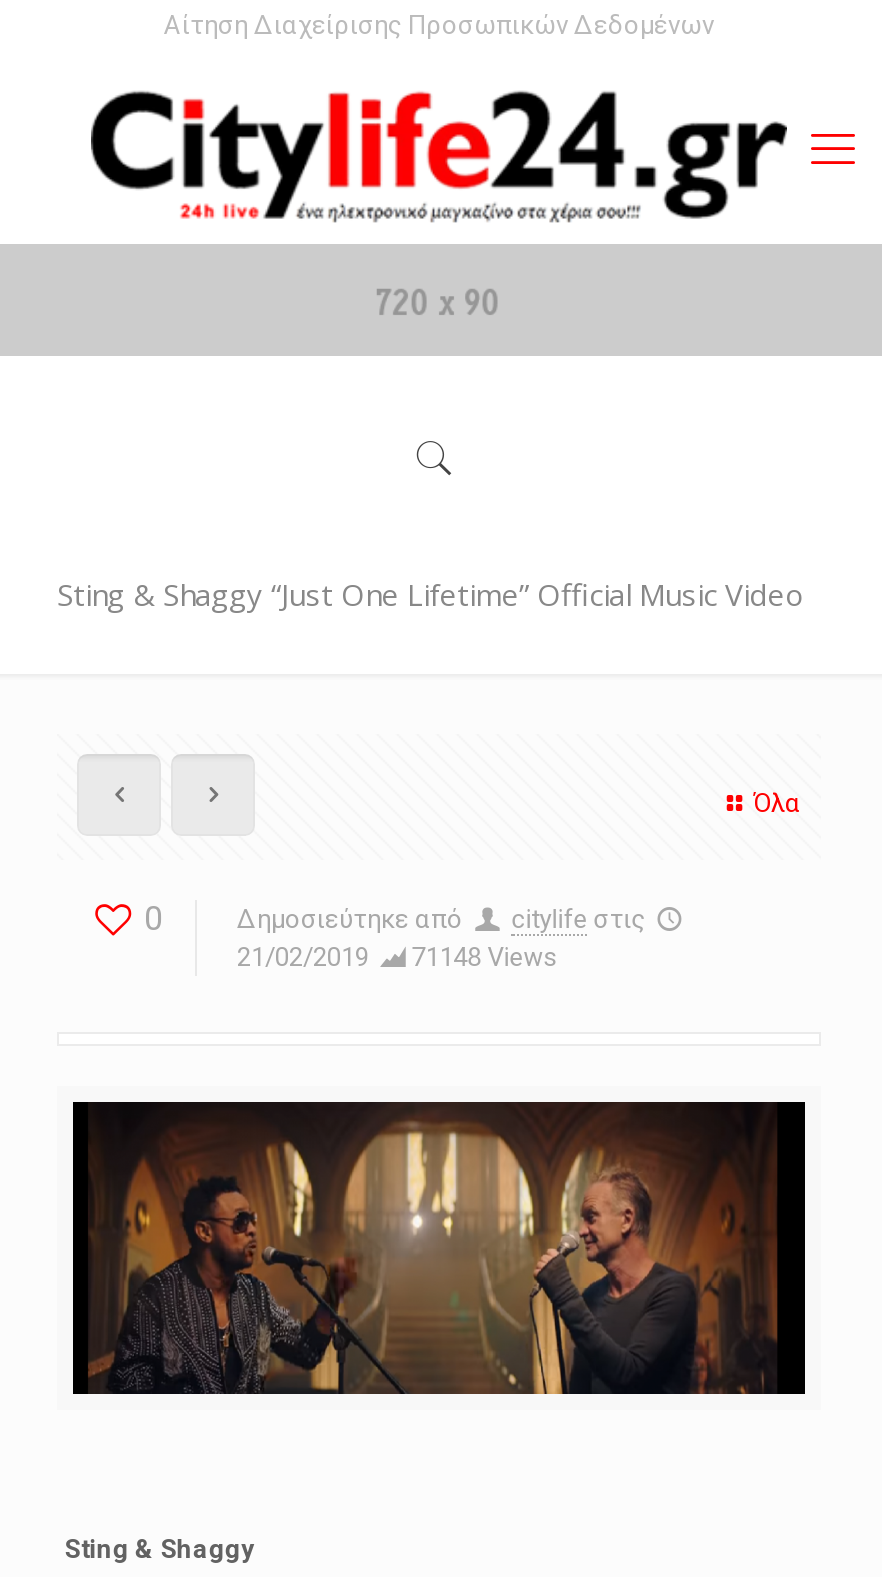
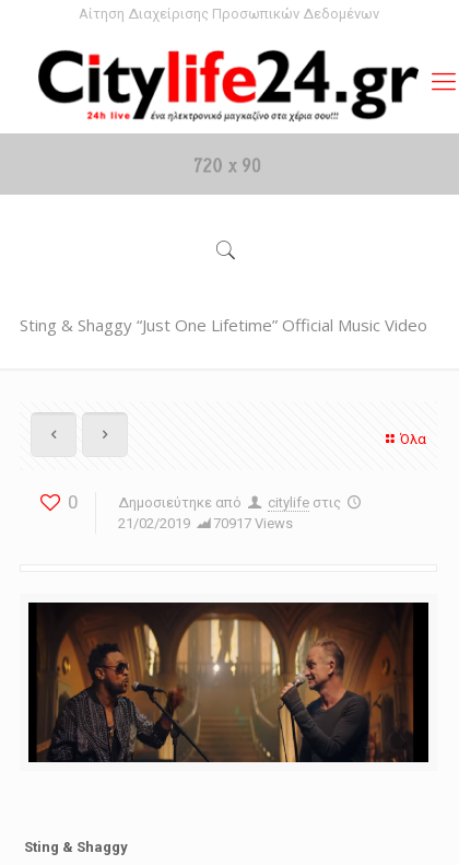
[237,942,557,972] 21/02/2019 71148 Views -> [118,515,293,531] 21/02/2019 70917 Views

